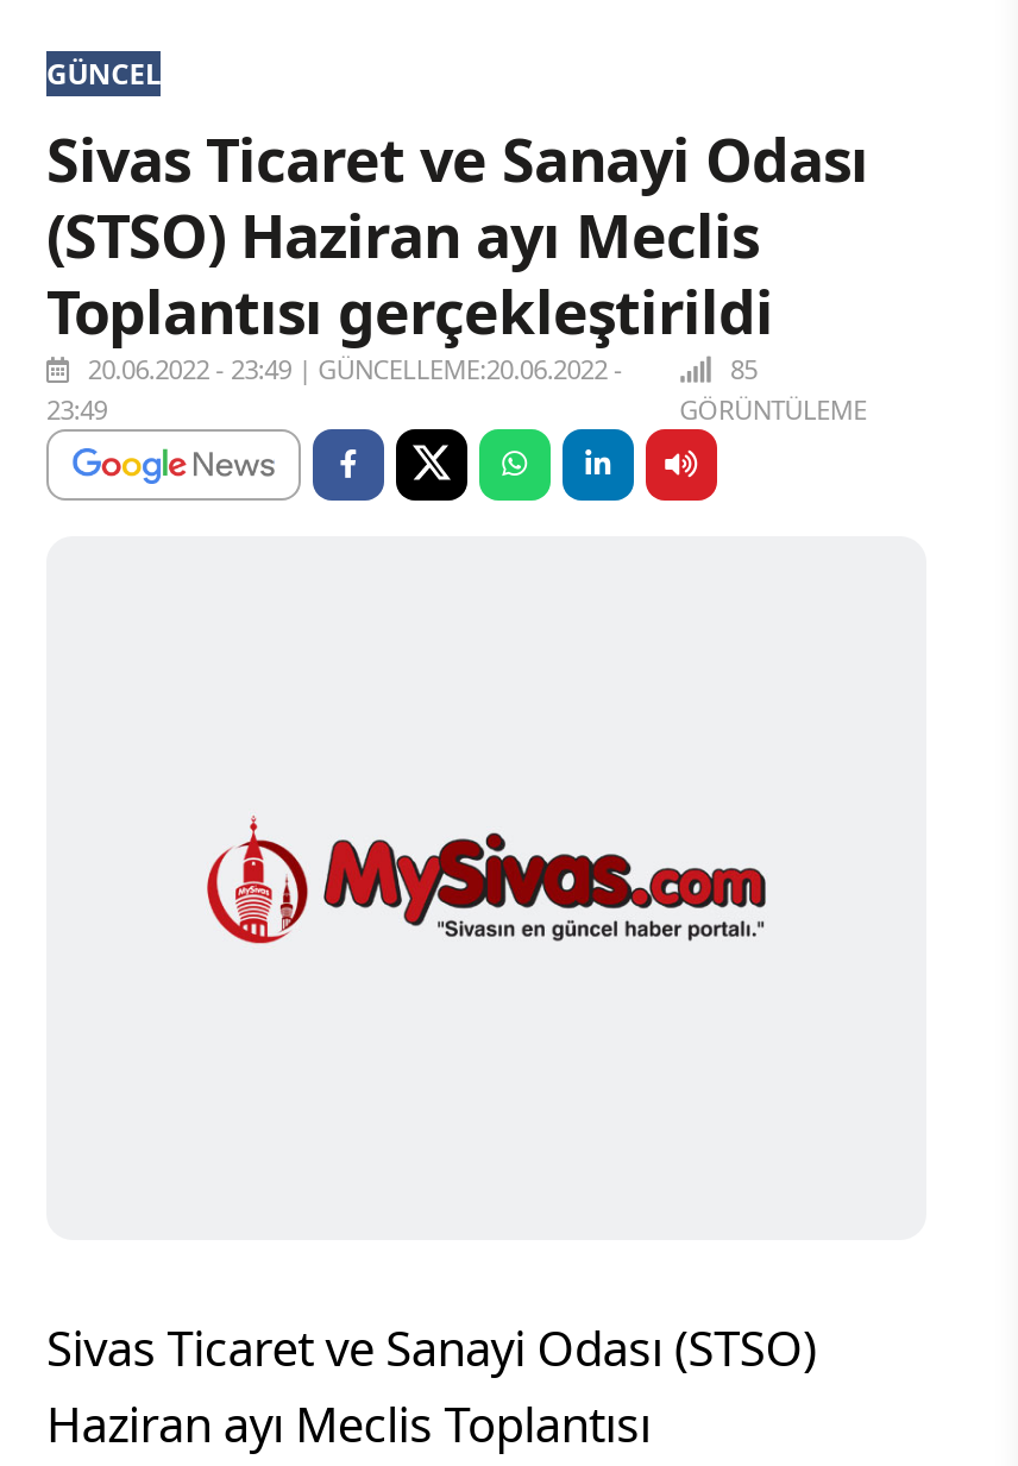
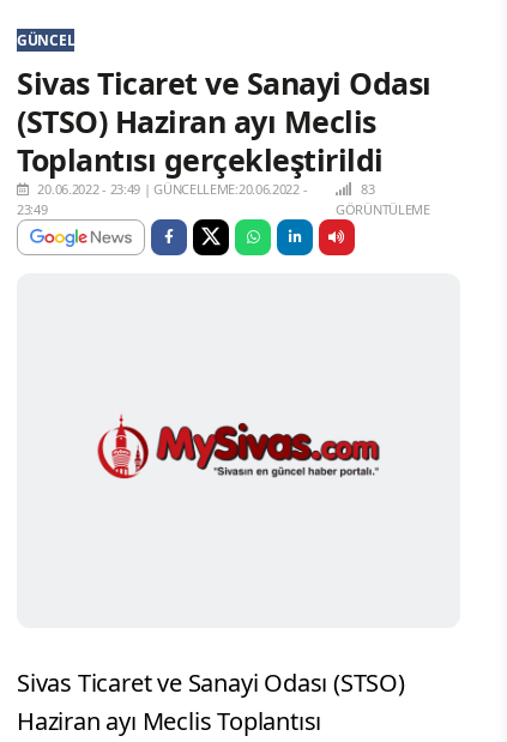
[724,352,757,387] 85 -> [358,180,375,198] 83

